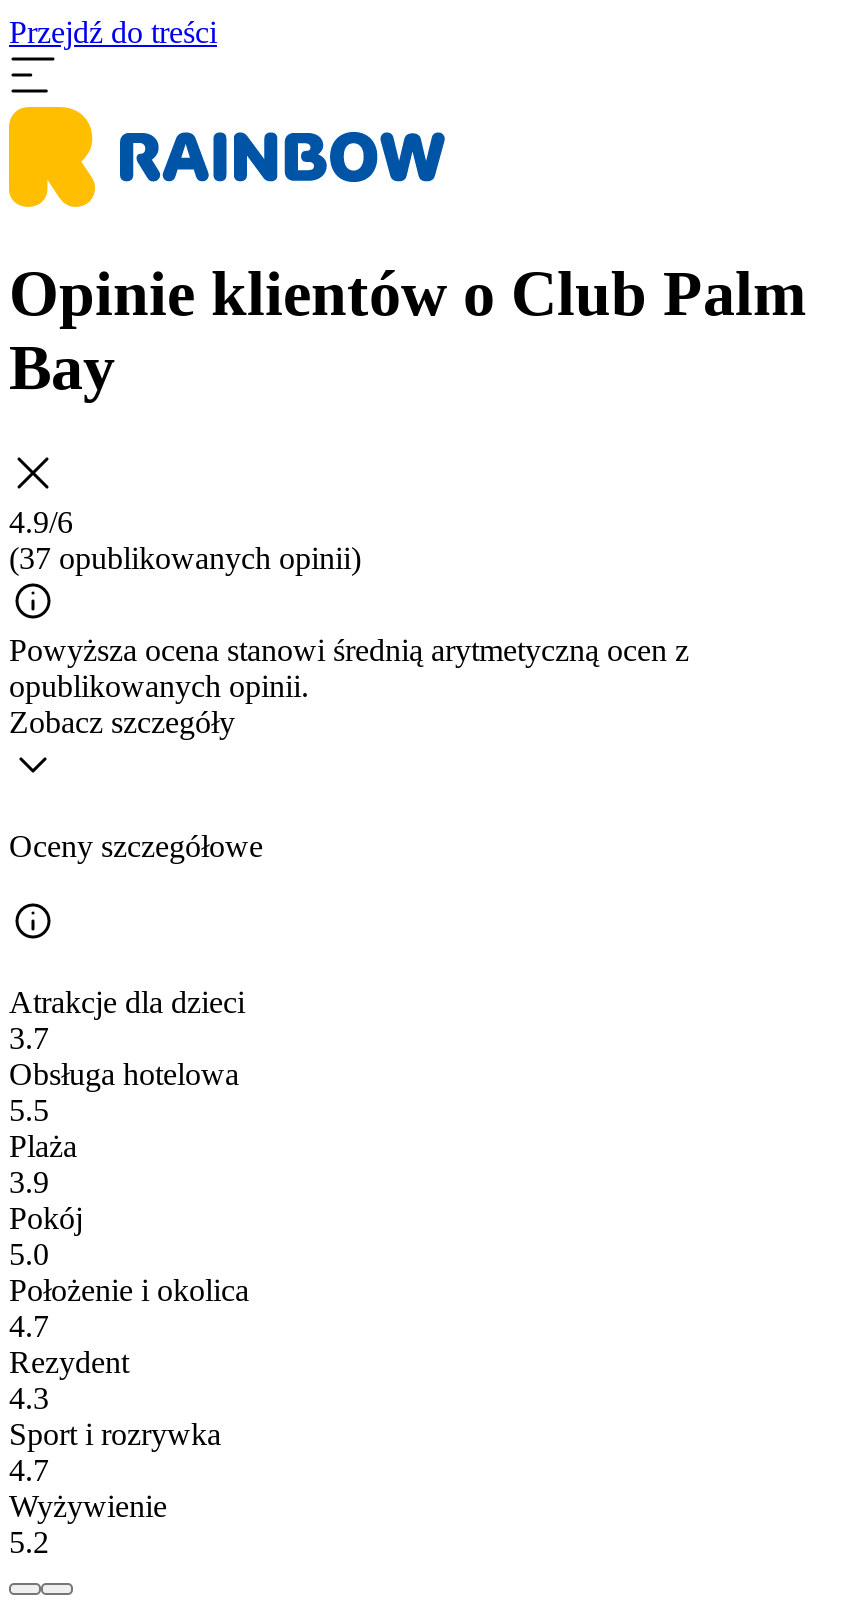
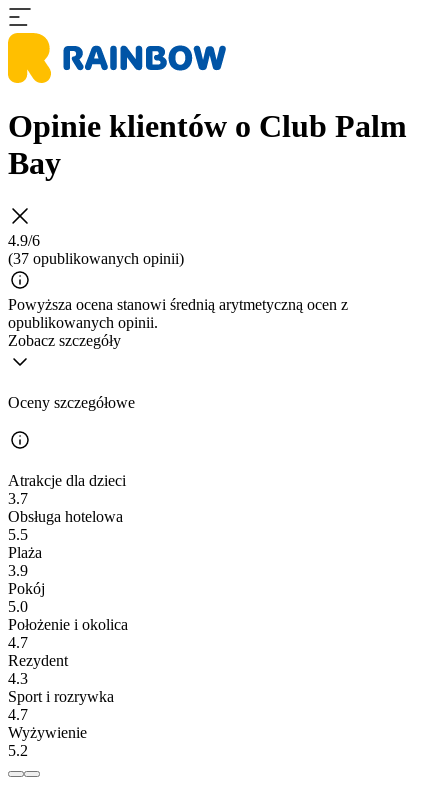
[9,15,217,49] Przejdź do treści -> none

